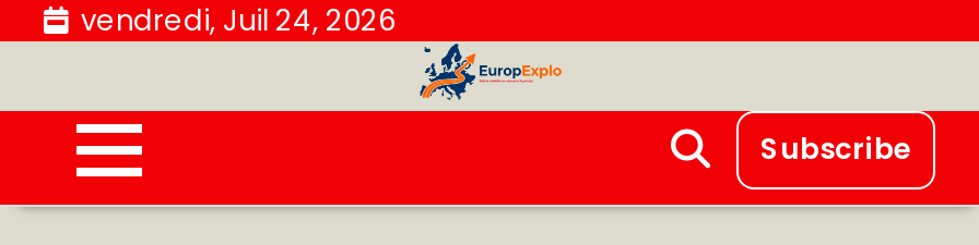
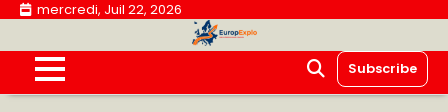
[81,0,396,41] vendredi, Juil 24, 2026 -> [37,0,182,19] mercredi, Juil 22, 2026

